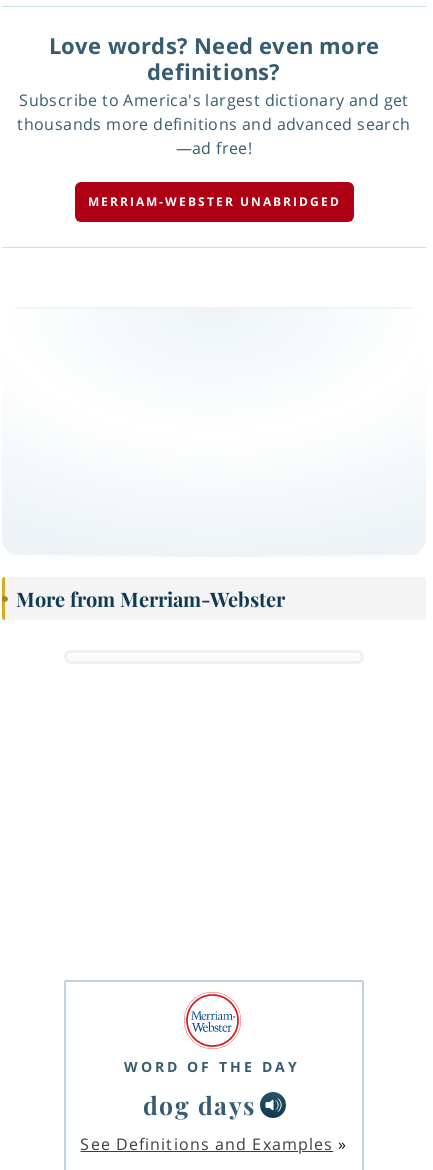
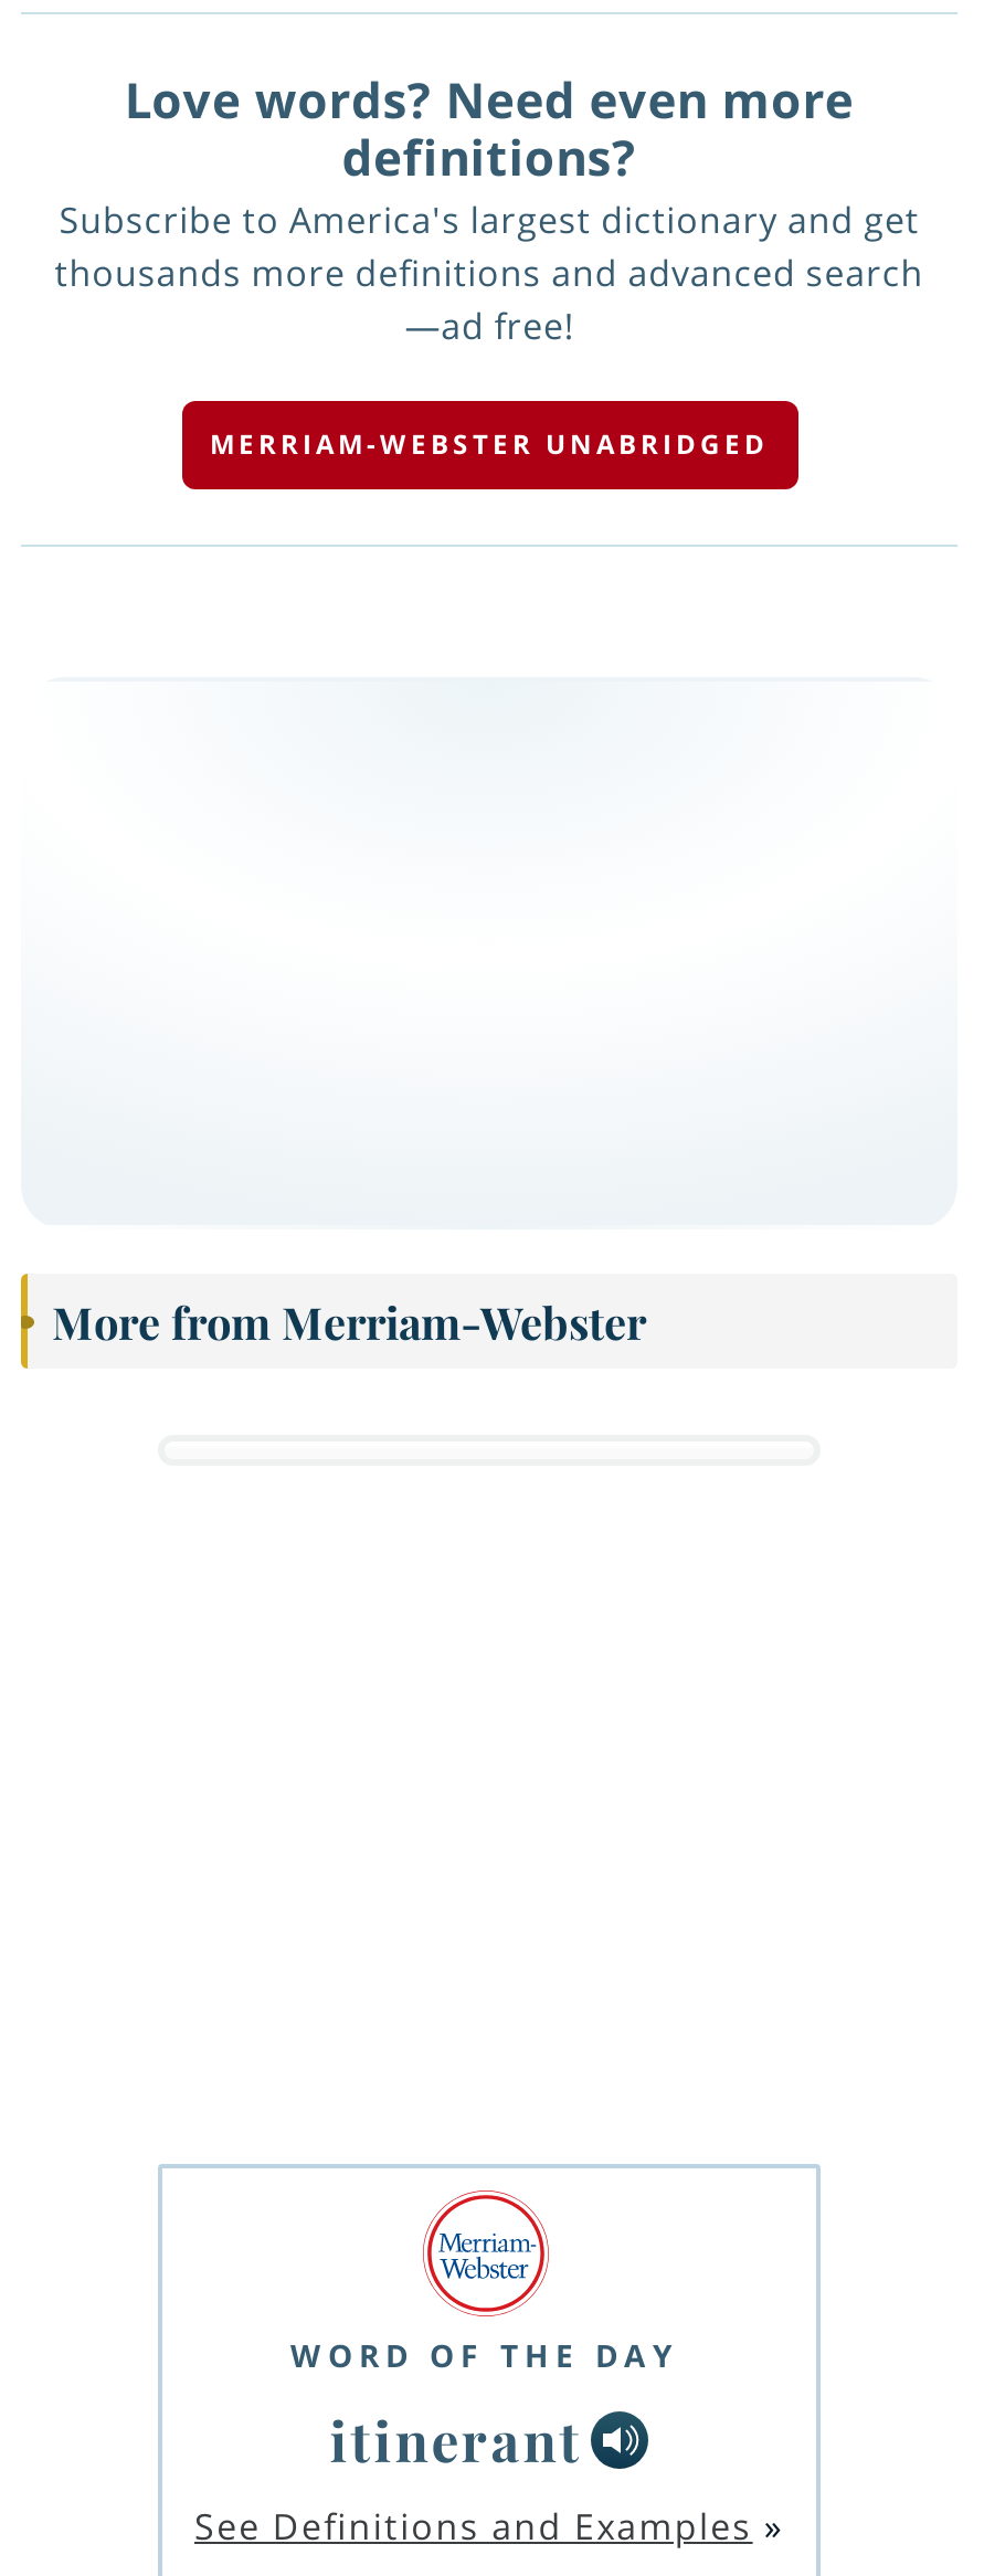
[142,1088,255,1121] dog days -> [330,2403,582,2475] itinerant

